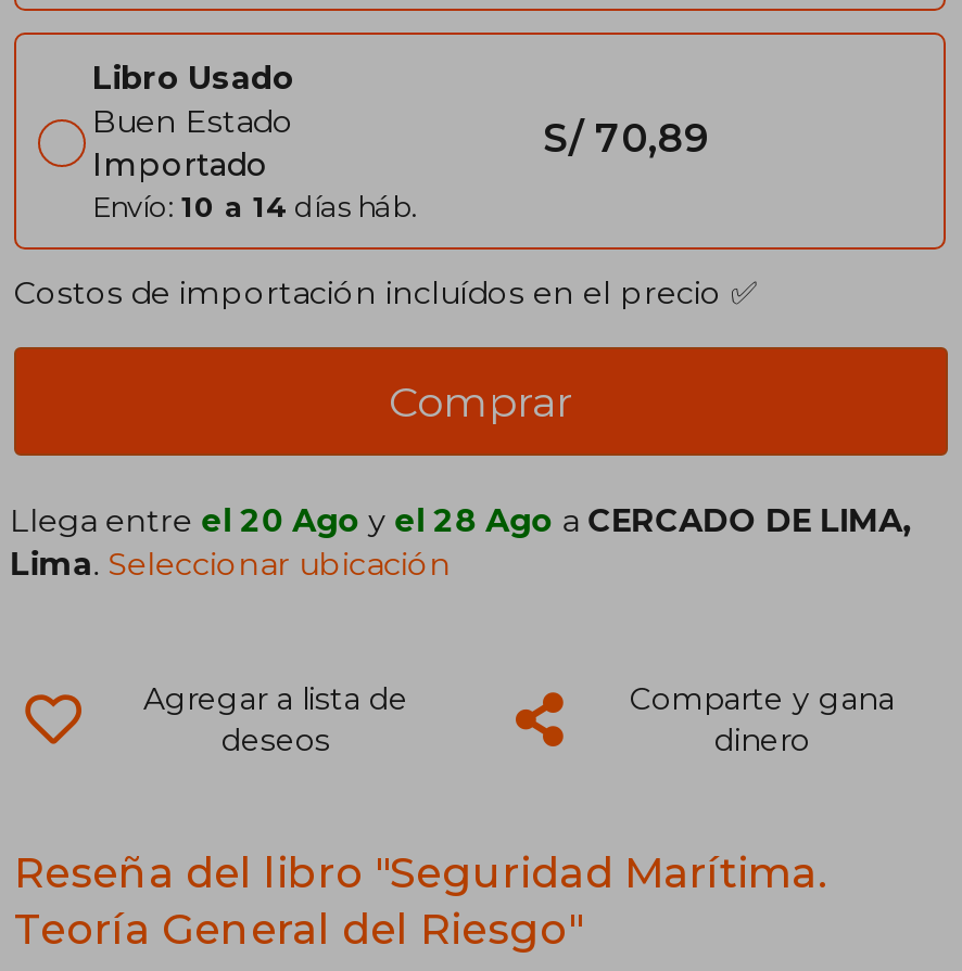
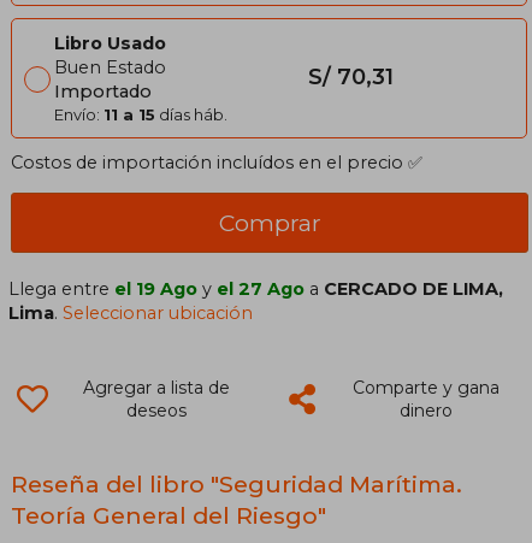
[543,115,710,163] S/ 70,89 -> [308,64,393,90] S/ 70,31
[92,188,418,223] Envío: 10 a 14 días háb. -> [54,104,227,124] Envío: 11 a 15 días háb.
[10,500,911,539] Llega entre el 20 Ago y el 28 Ago a CERCADO DE LIMA, -> [9,278,503,299] Llega entre el 19 Ago y el 27 Ago a CERCADO DE LIMA,

